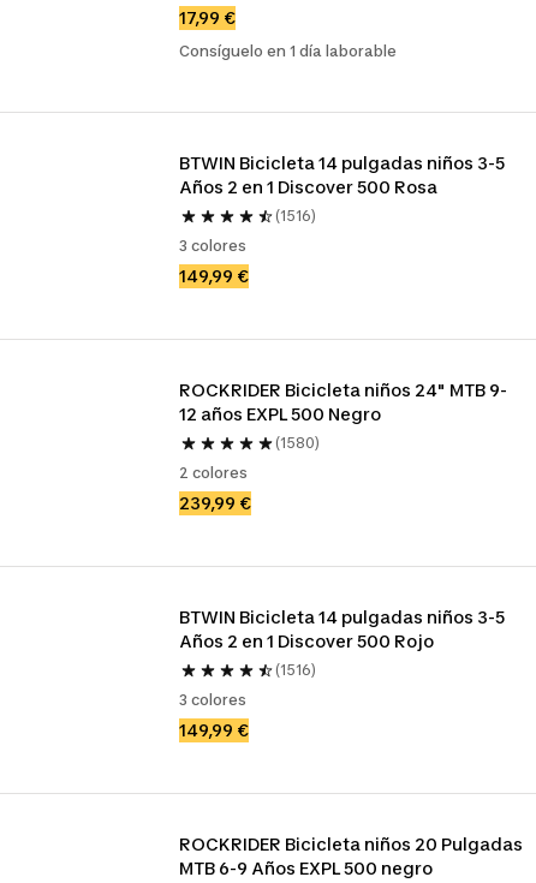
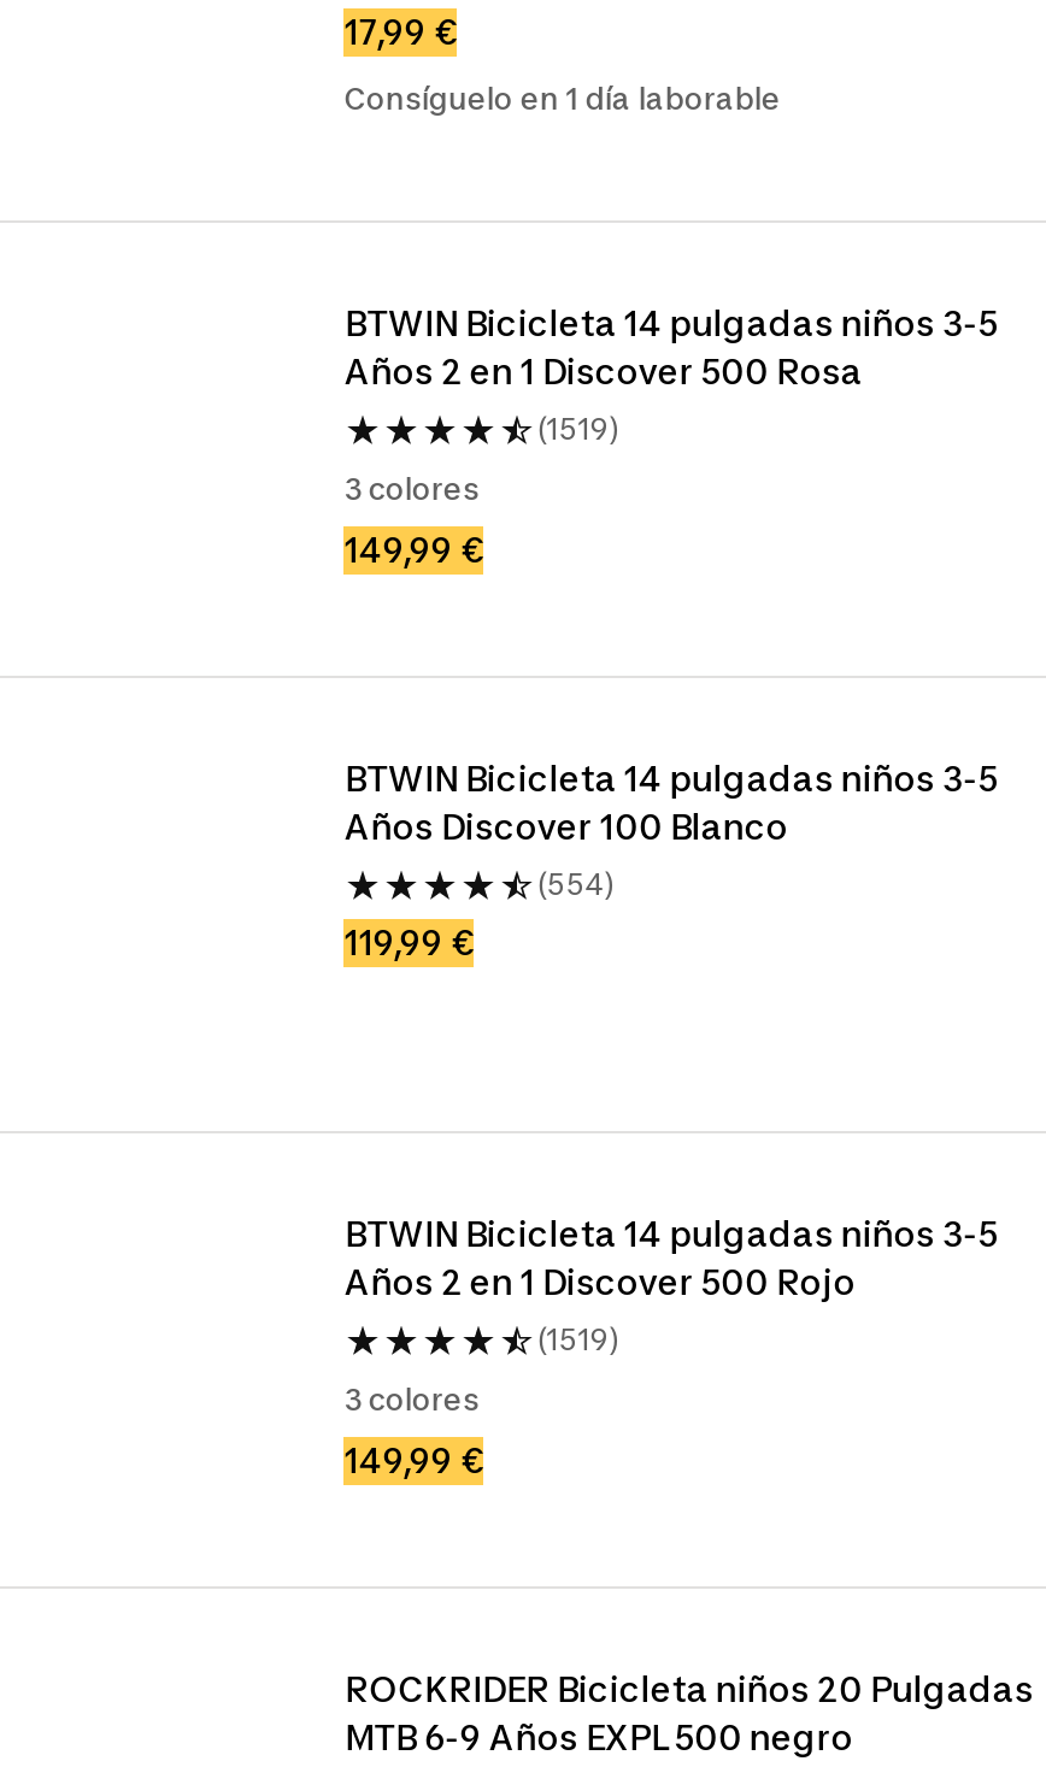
[276,207,316,225] (1516) -> [537,411,619,447] (1519)
[179,380,508,513] ROCKRIDER Bicicleta niños 24" MTB 9- | 12 años EXPL 500 Negro | (1580) | 2 colores | 239,99 € -> [344,758,997,962] BTWIN Bicicleta 14 pulgadas niños 3-5 | Años Discover 100 Blanco | (554) | 119,99 €
[276,661,316,679] (1516) -> [537,1321,619,1357] (1519)

